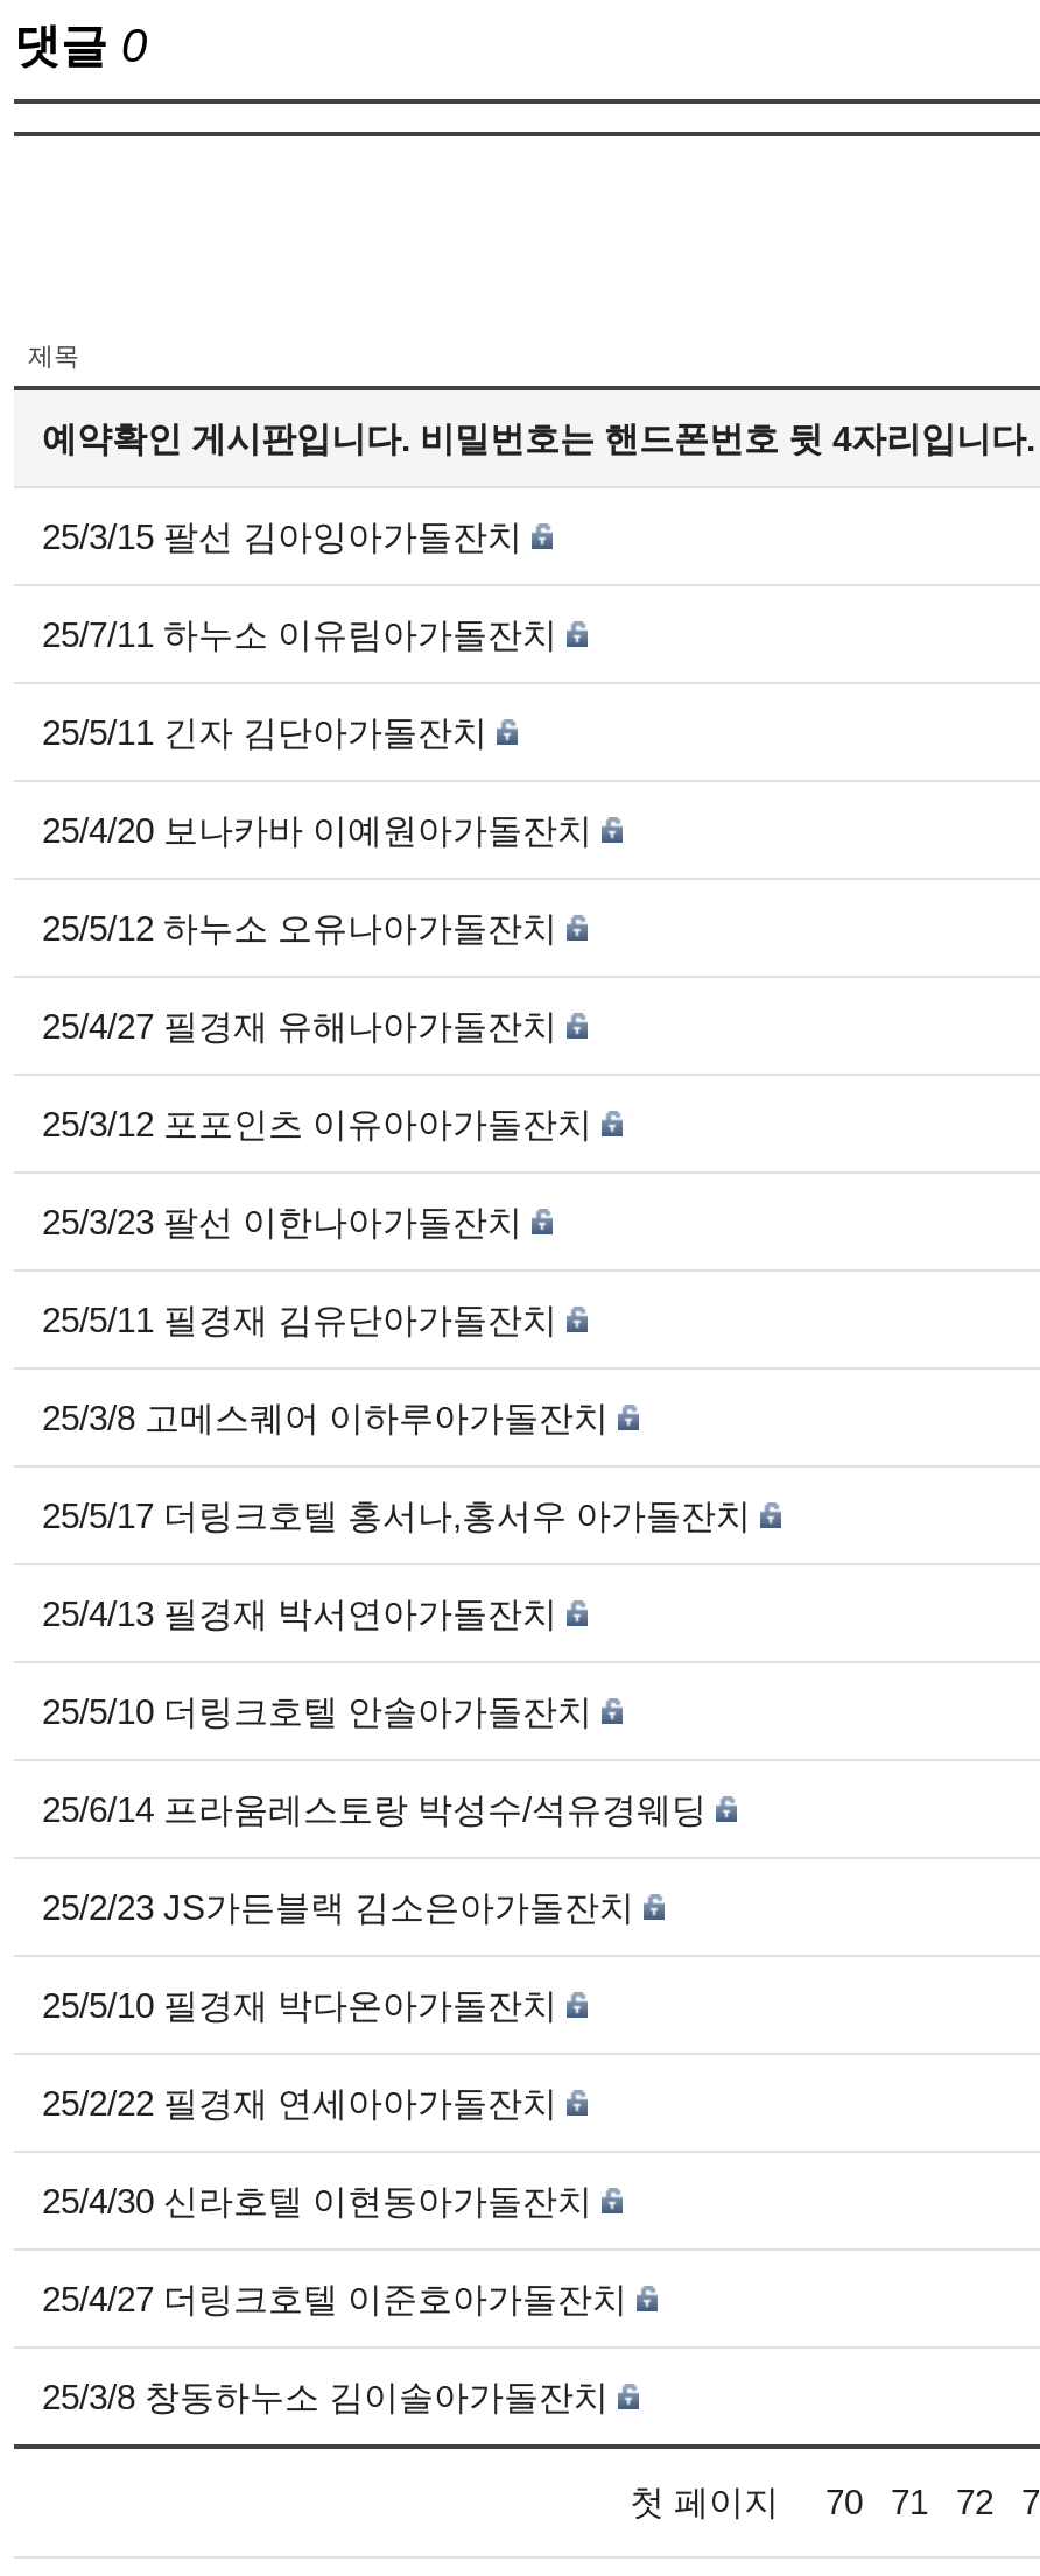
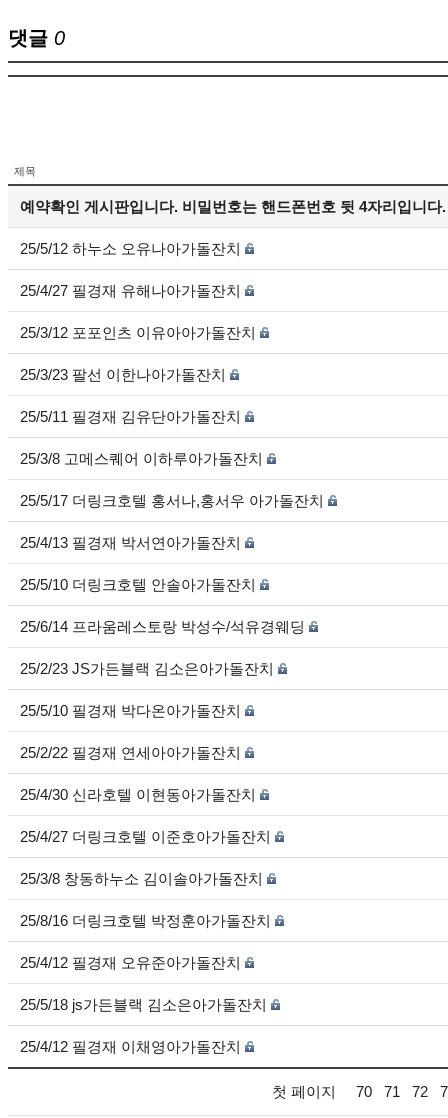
[42,517,592,850] 25/3/15 팔선 김아잉아가돌잔치 | 25/7/11 하누소 이유림아가돌잔치 | 25/5/11 긴자 김단아가돌잔치 | 25/4/20 보나카바 이예원아가돌잔치 -> none
moved [42,908,751,2417] -> [20,240,324,887]: 25/5/12 하누소 오유나아가돌잔치 | 25/4/27 필경재 유해나아가돌잔치 | 25/3/12 포포인츠 이유아아가돌잔치 | ... | 25/4/27 더링크호텔 이준호아가돌잔치 | 25/3/8 창동하누소 김이솔아가돌잔치
none -> [20,912,271,1055] 25/8/16 더링크호텔 박정훈아가돌잔치 | 25/4/12 필경재 오유준아가돌잔치 | 25/5/18 js가든블랙 김소은아가돌잔치 | 25/4/12 필경재 이채영아가돌잔치

